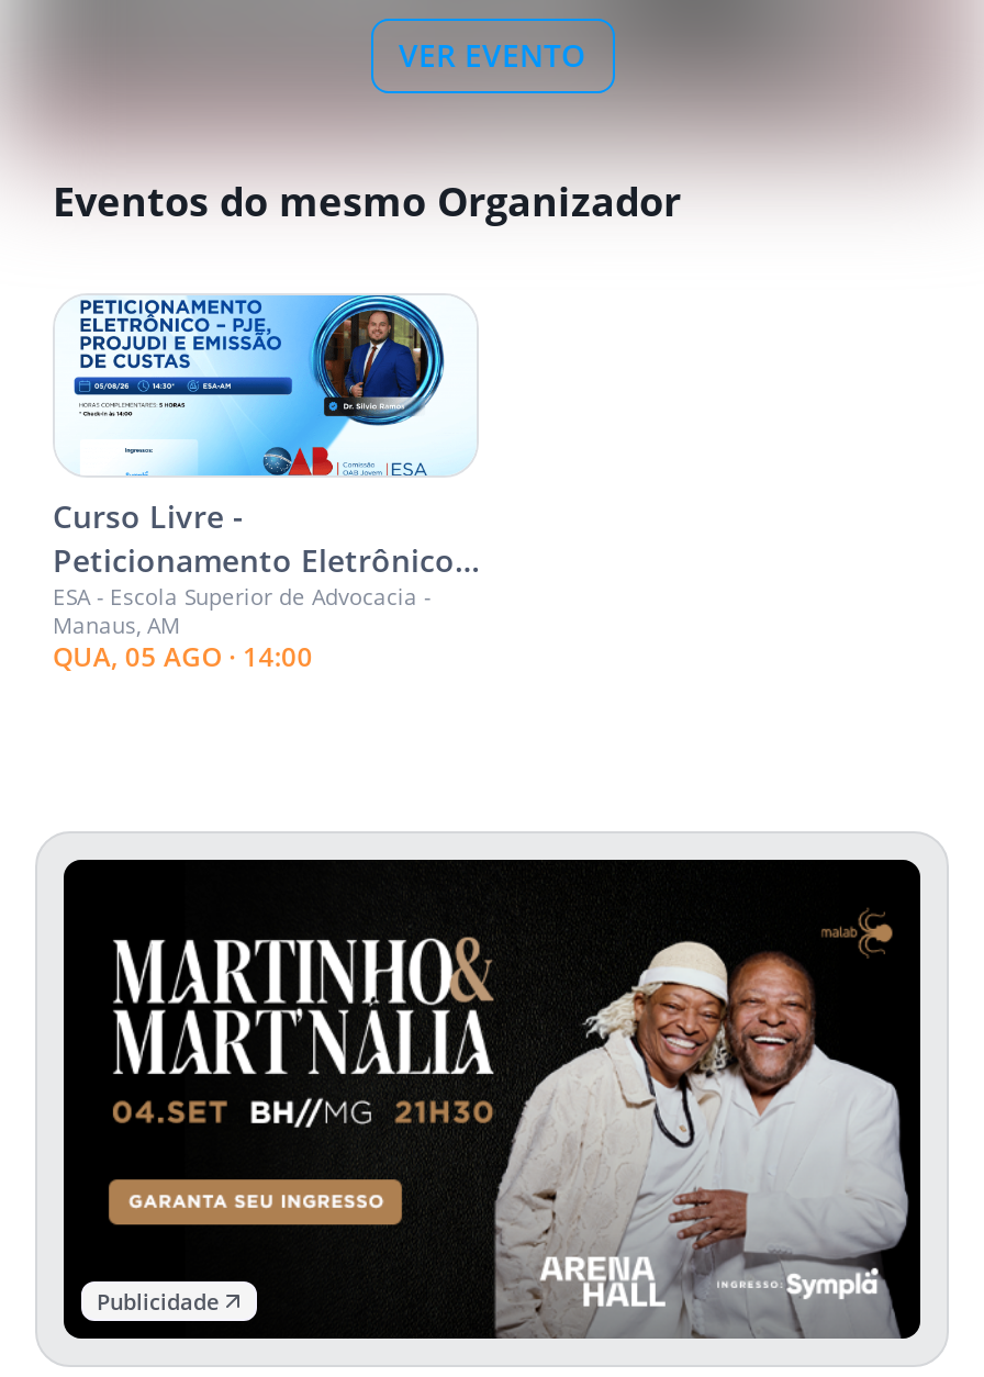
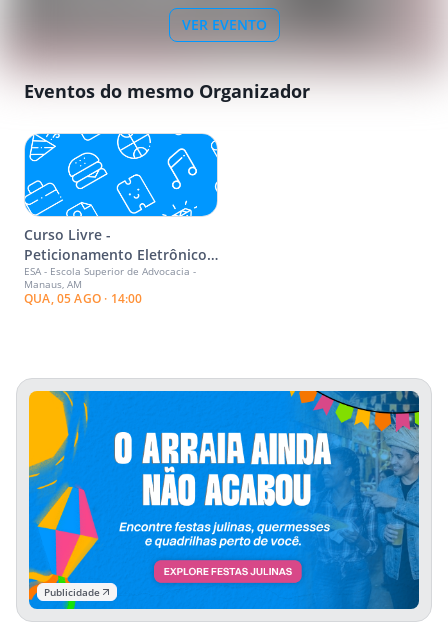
[55,293,477,478] [image] -> [24,133,218,217] [image]
[62,858,923,1341] [image] -> [28,390,420,610] [image]

